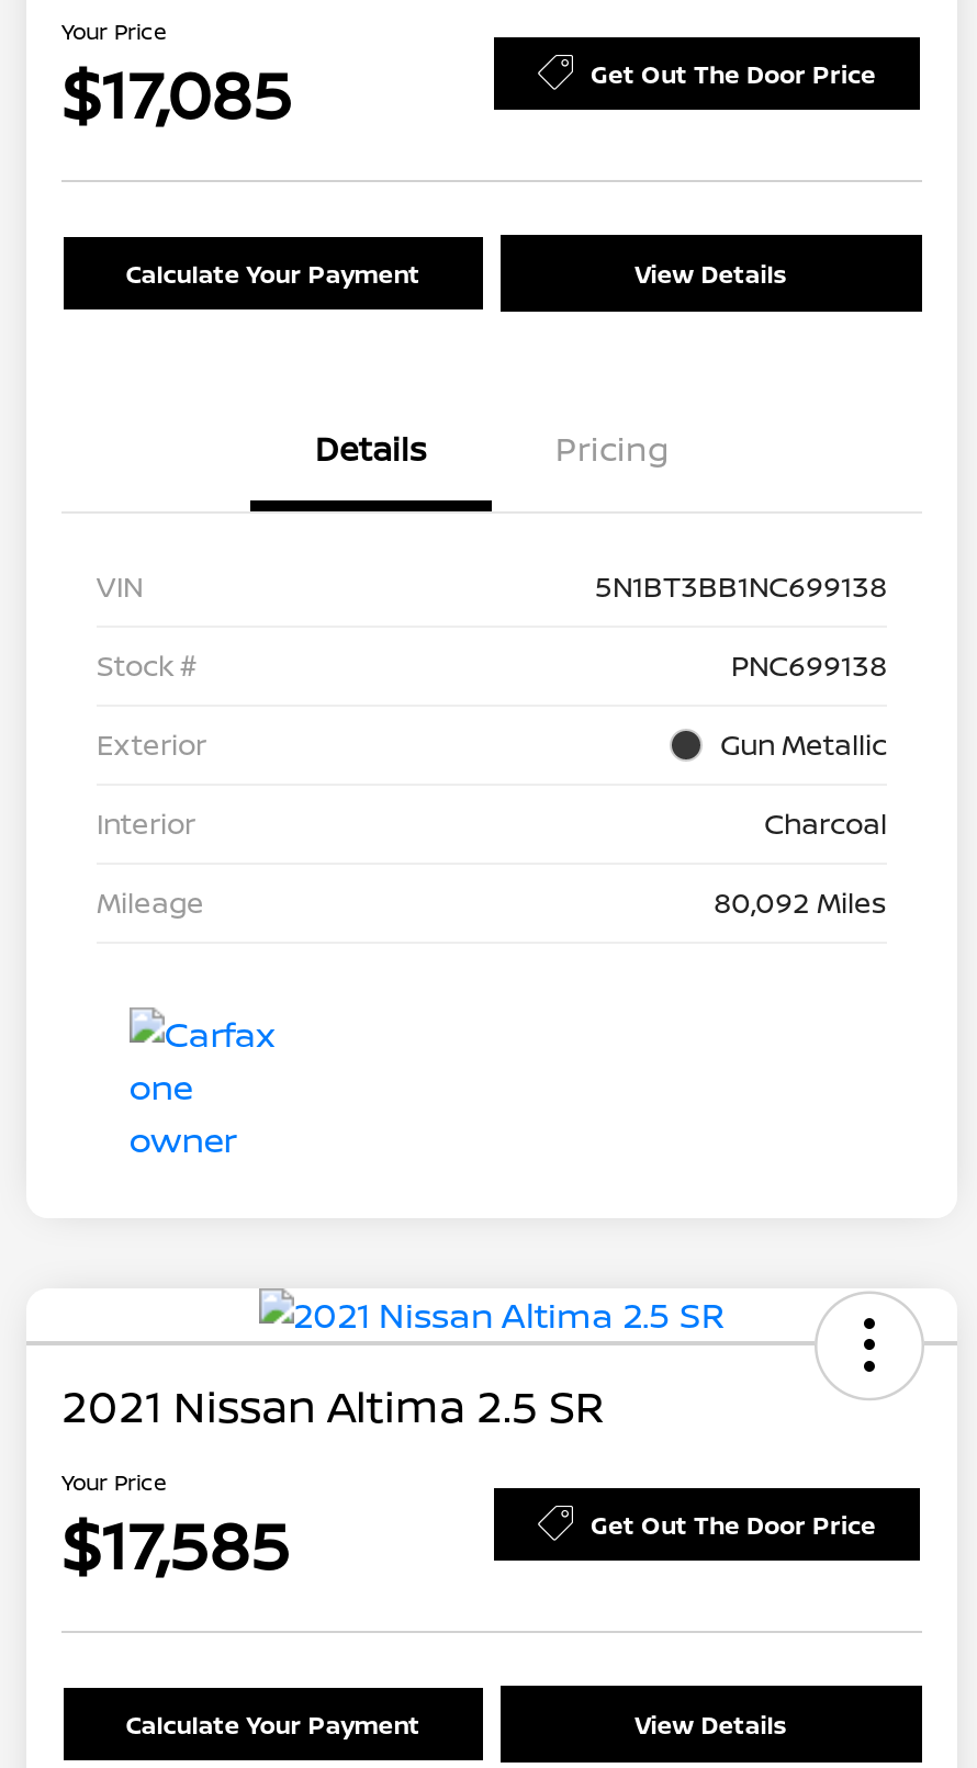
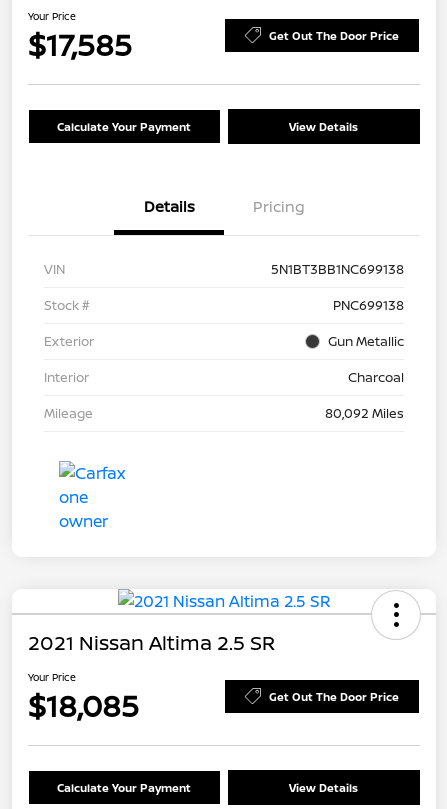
[61,49,292,139] $17,085 -> [28,24,132,65] $17,585
[61,1500,290,1590] $17,585 -> [28,685,139,726] $18,085

